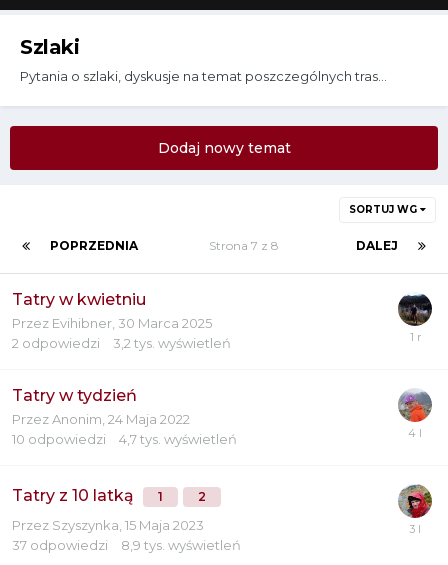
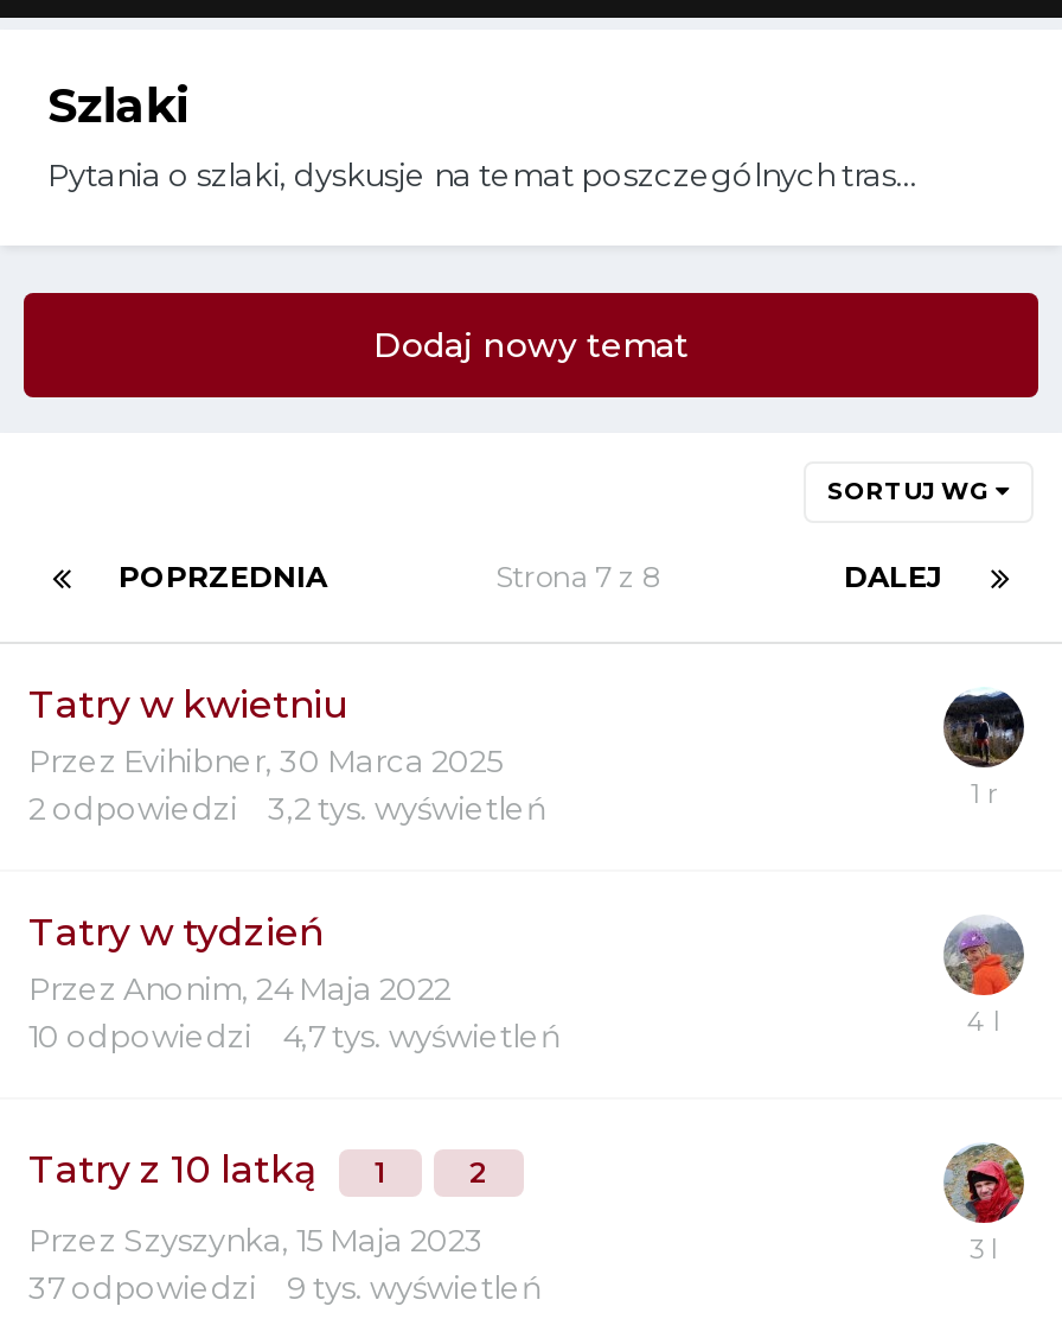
[121,536,241,552] 8,9 tys. wyświetleń -> [287,1267,543,1305] 9 tys. wyświetleń

